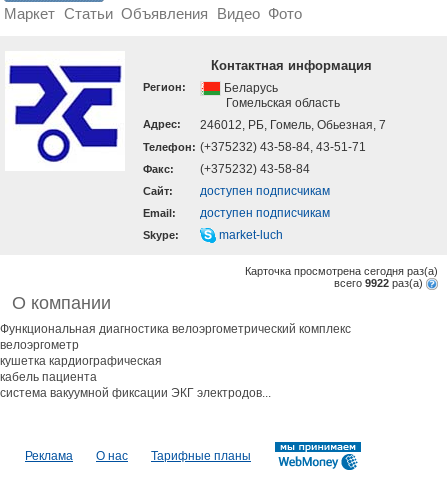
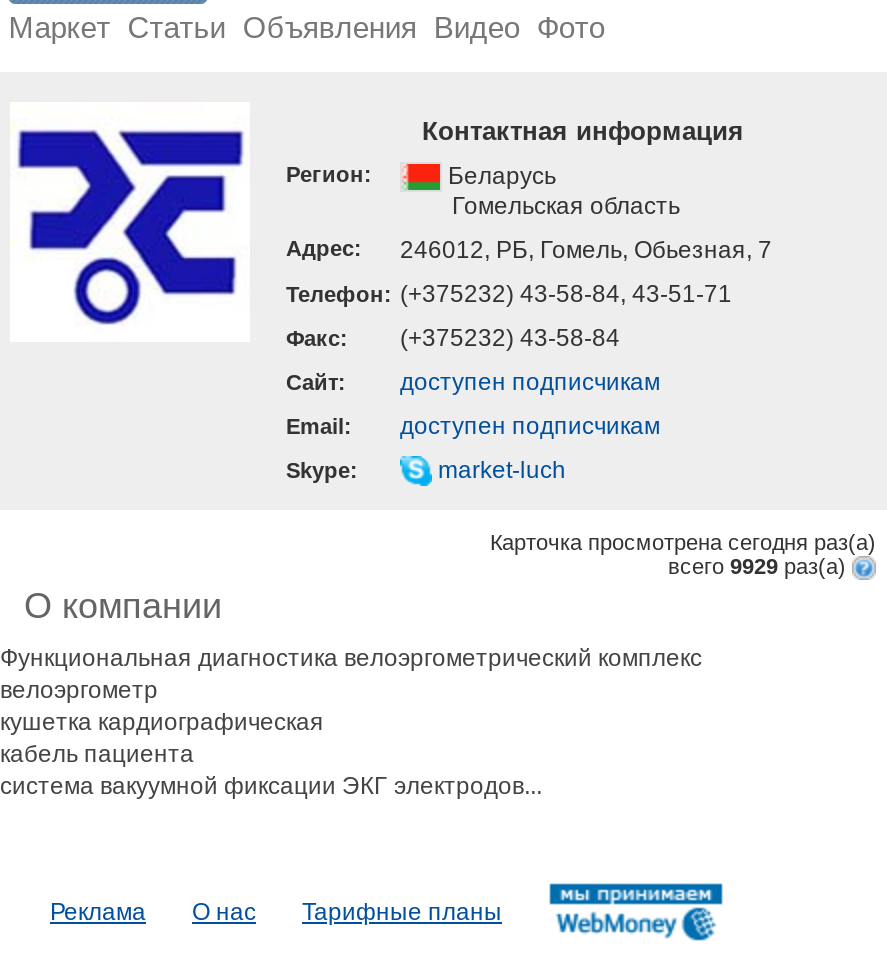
[334,277,426,289] всего 9922 раз(a) -> [668,554,852,578] всего 9929 раз(a)

